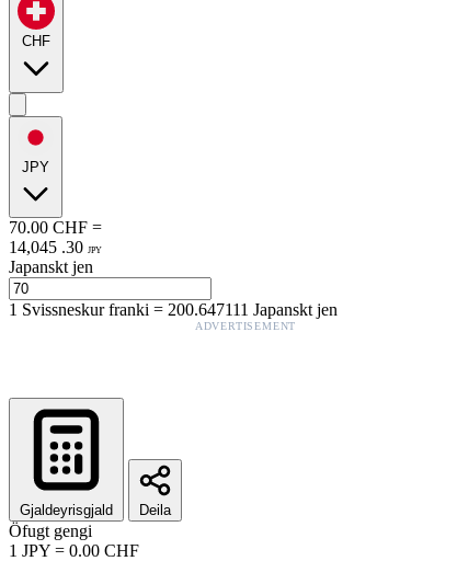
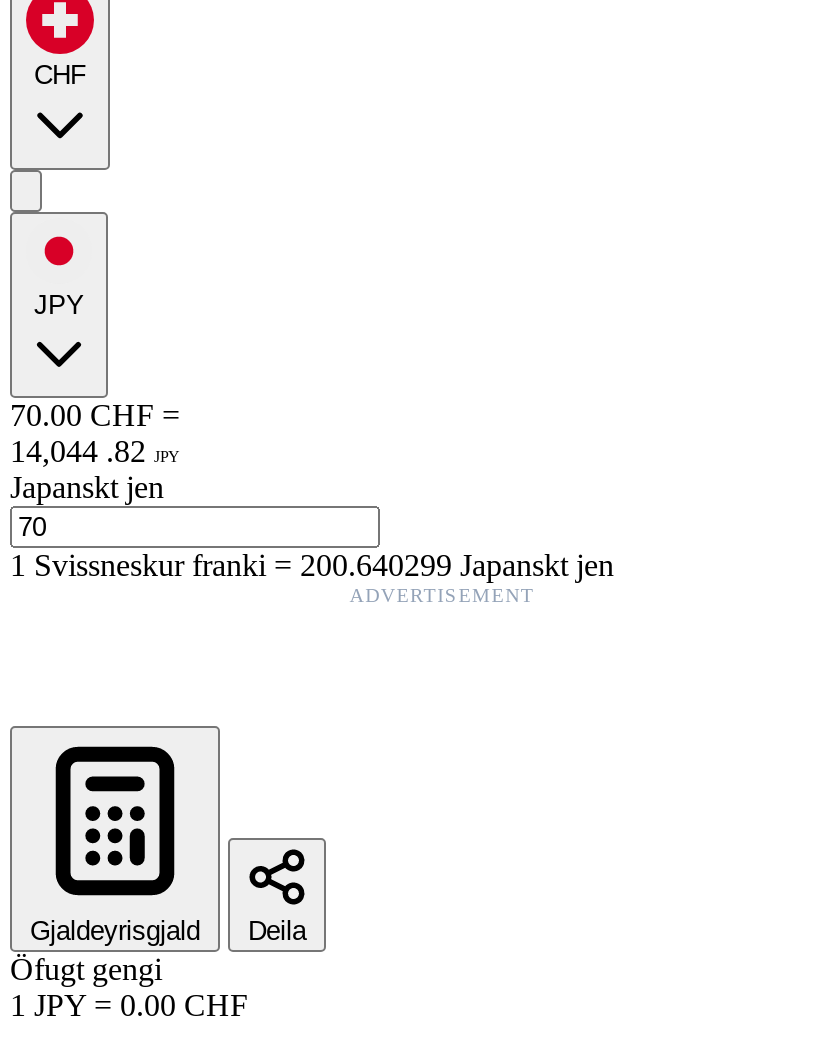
[9,238,102,256] 14,045 . 30 JPY -> [10,434,180,468] 14,044 . 82 JPY
[9,300,338,319] 1Svissneskur franki=200.647111 Japanskt jen -> [10,548,614,582] 1Svissneskur franki=200.640299 Japanskt jen

